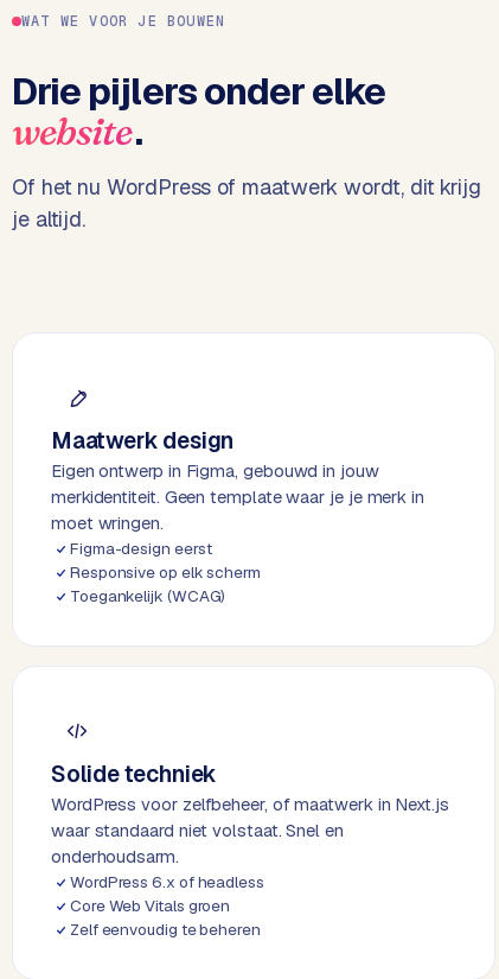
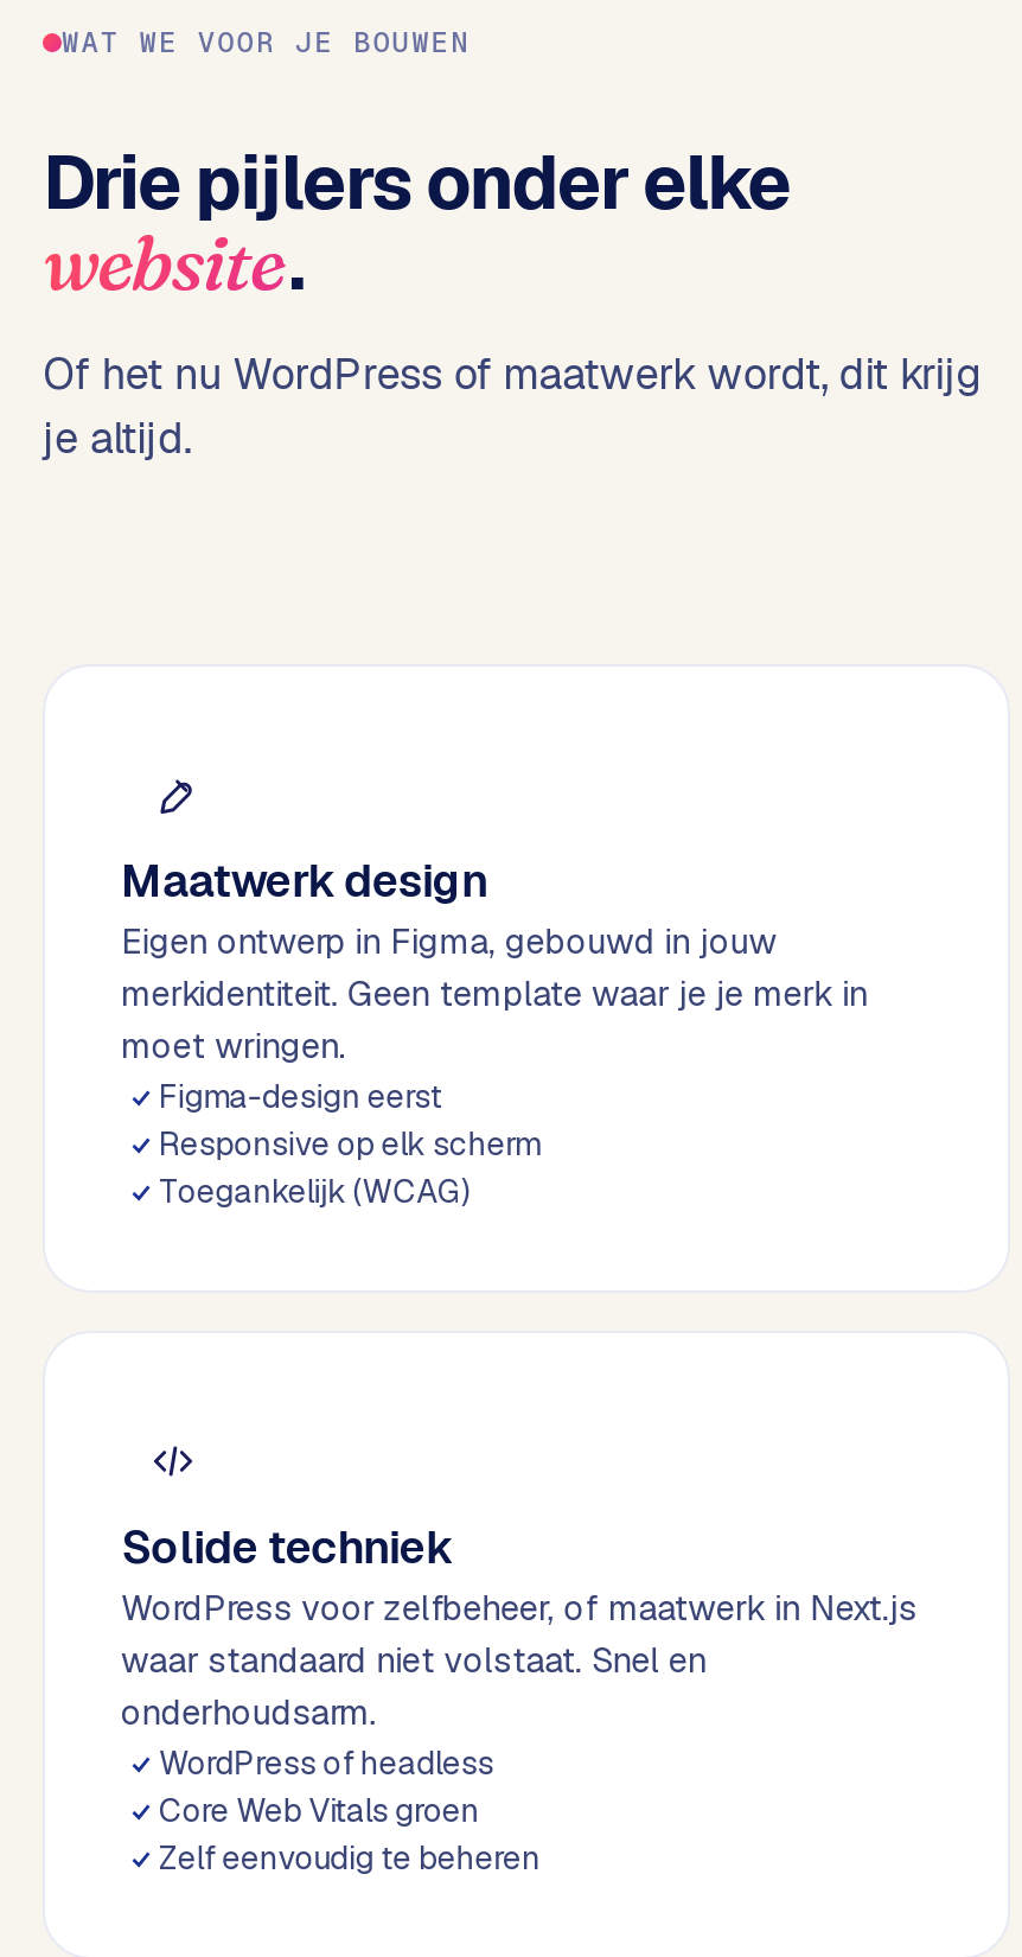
[70,871,264,893] WordPress 6.x of headless -> [159,1742,494,1785] WordPress of headless

